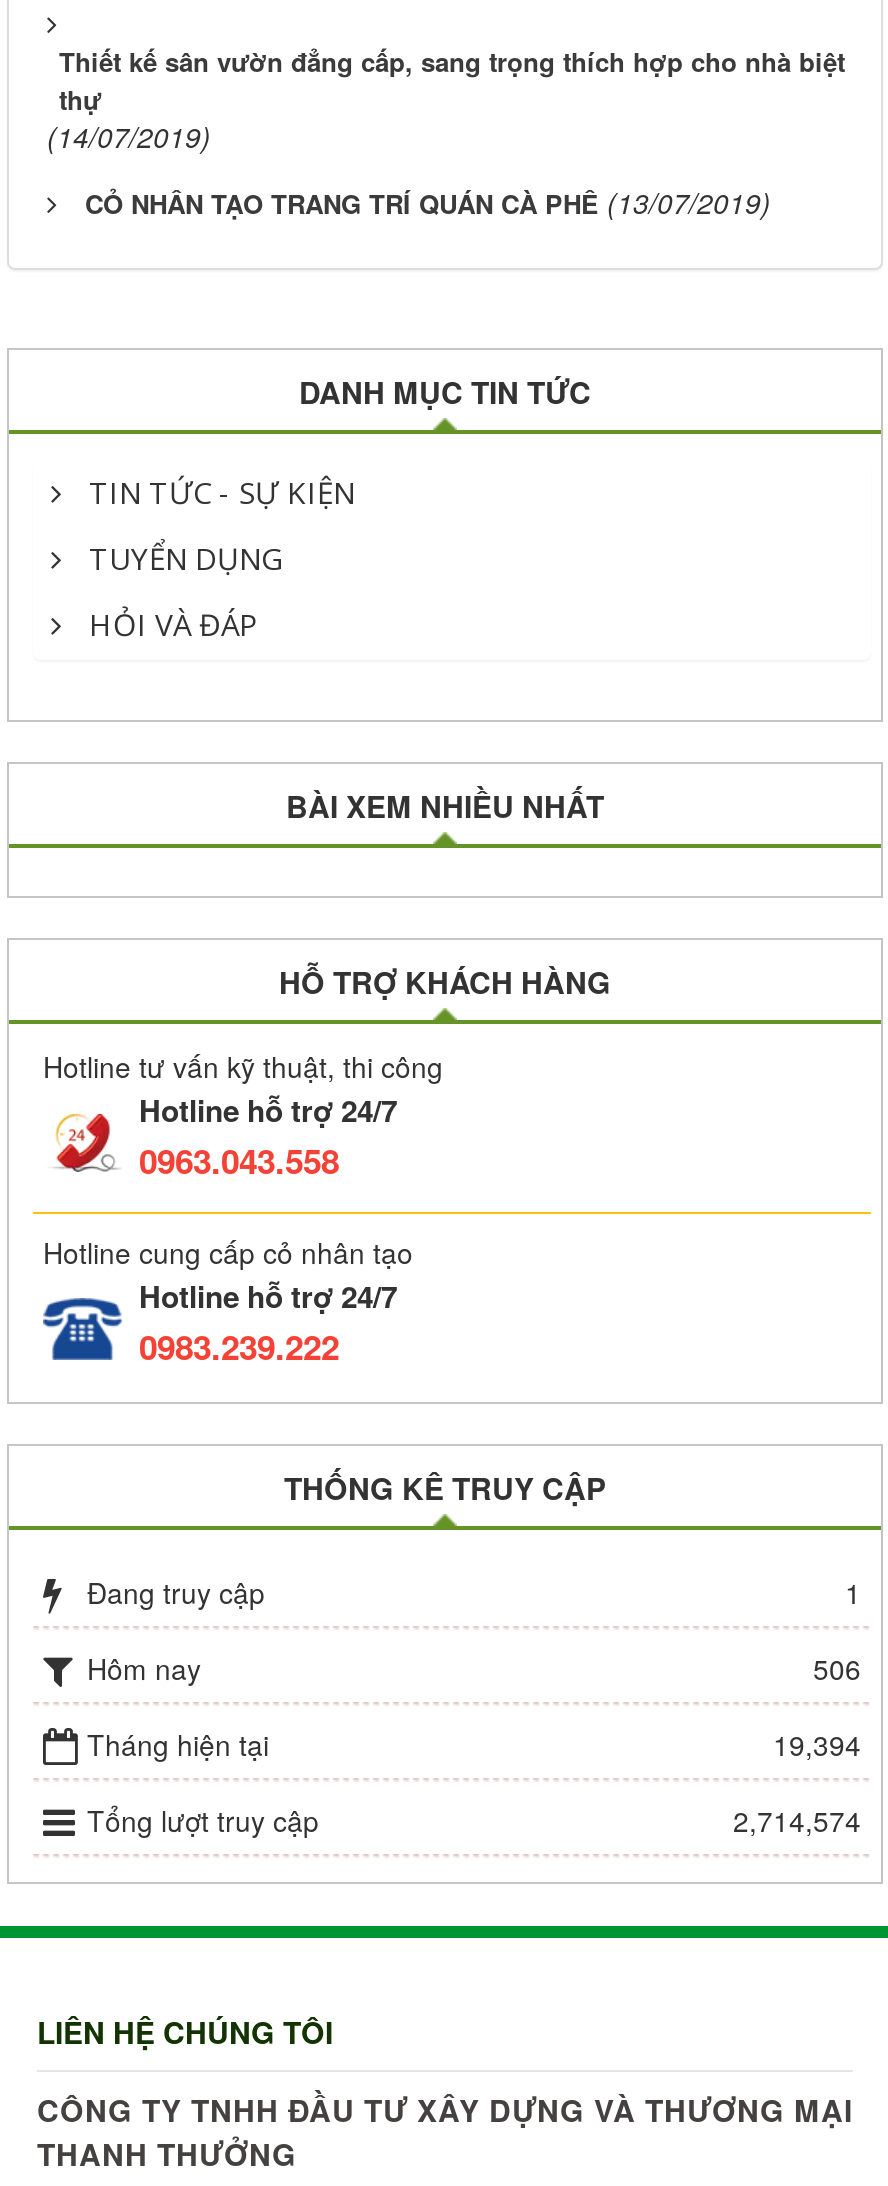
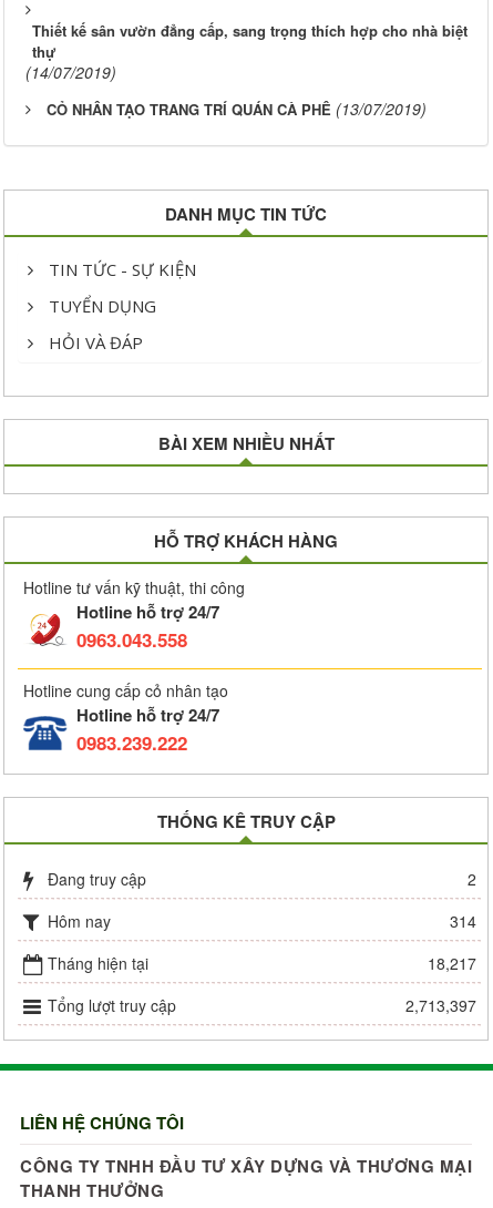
[845,1572,861,1612] 1 -> [468,868,476,890] 2
[813,1648,861,1688] 506 -> [450,910,476,932] 314
[773,1724,861,1764] 19,394 -> [428,952,476,974] 18,217
[733,1800,861,1840] 2,714,574 -> [405,994,476,1016] 2,713,397

